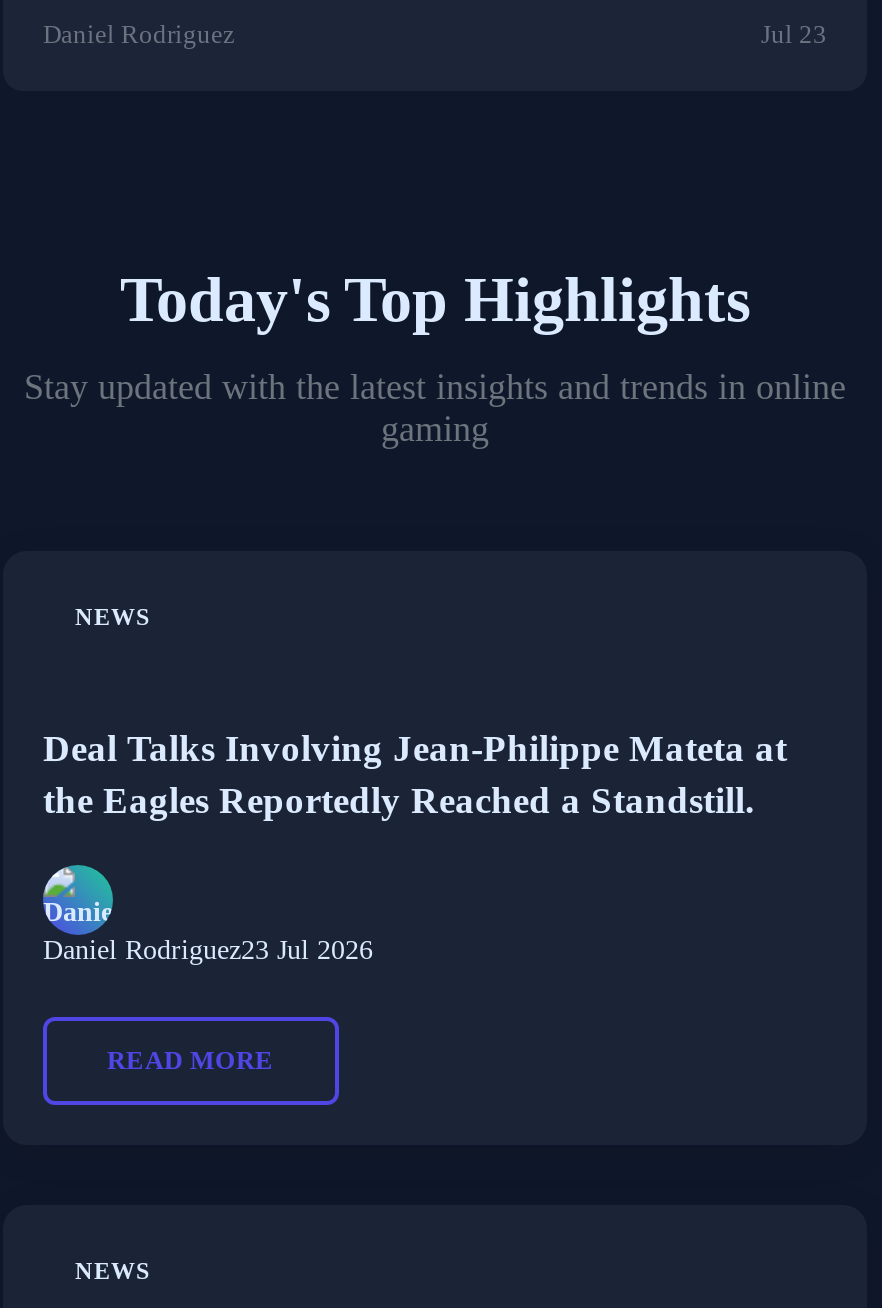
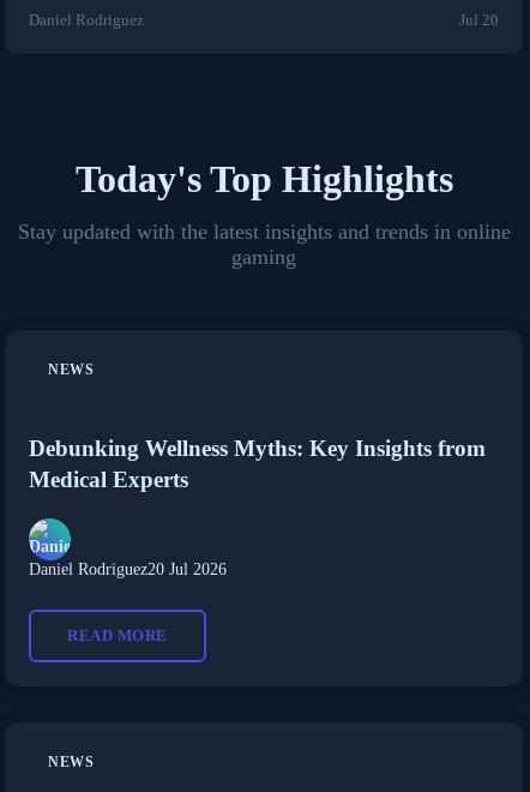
[761,21,827,49] Jul 23 -> [459,12,499,29] Jul 20
[43,727,787,821] Deal Talks Involving Jean-Philippe Mateta at | the Eagles Reportedly Reached a Standstill. -> [29,436,486,492] Debunking Wellness Myths: Key Insights from | Medical Experts
[43,935,373,965] Daniel Rodriguez23 Jul 2026 -> [29,560,227,578] Daniel Rodriguez20 Jul 2026

